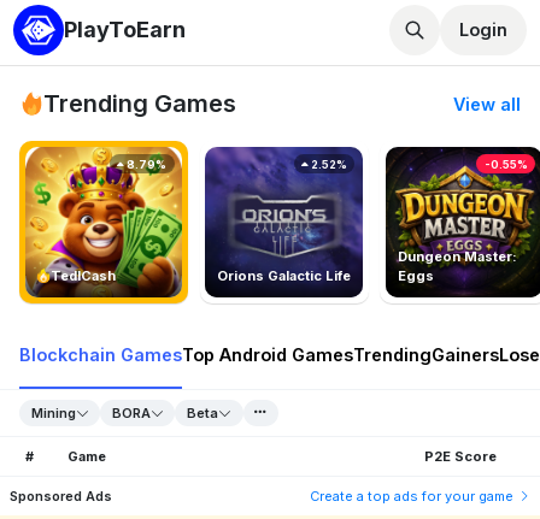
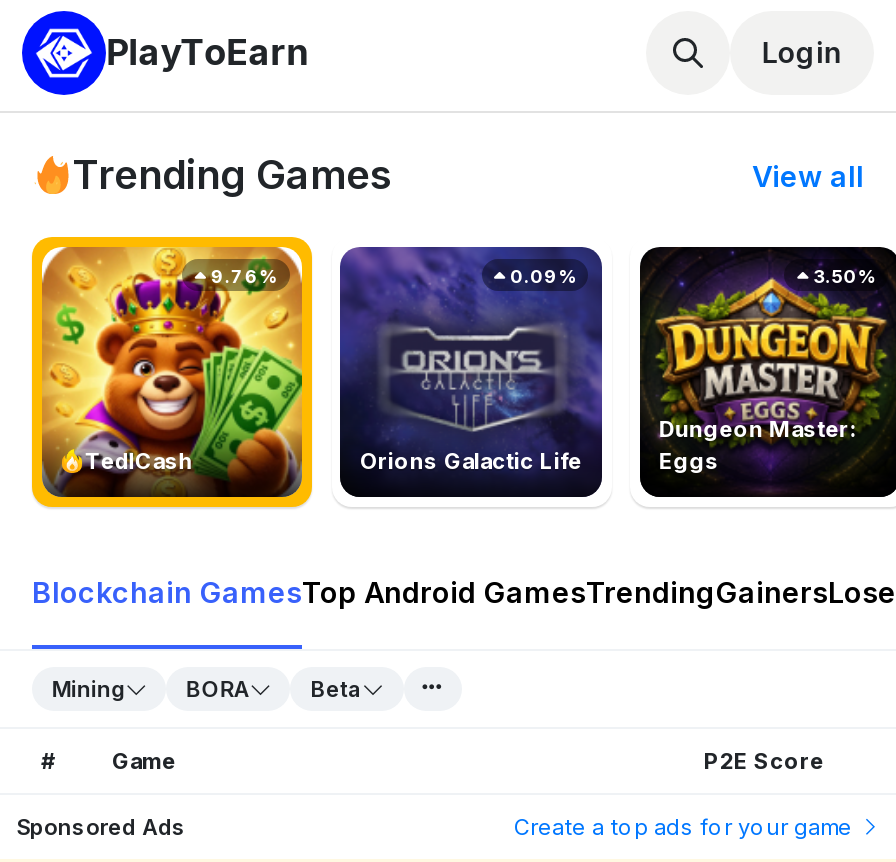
[125,158,167,171] 8.79% -> [207,265,277,287] 9.76%
[309,158,347,171] 2.52% -> [506,265,576,287] 0.09%
[484,158,527,171] -0.55% -> [809,265,875,287] 3.50%

